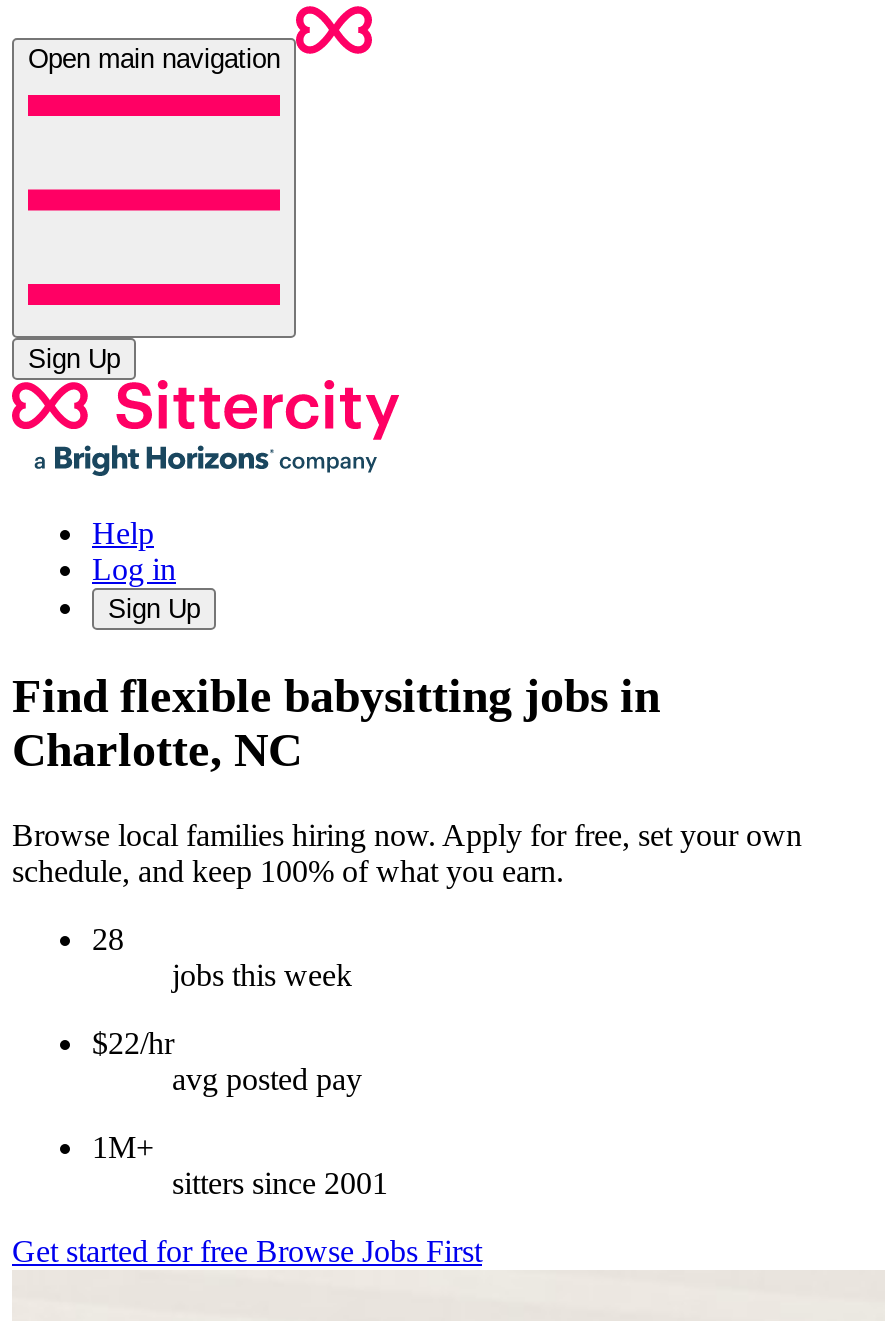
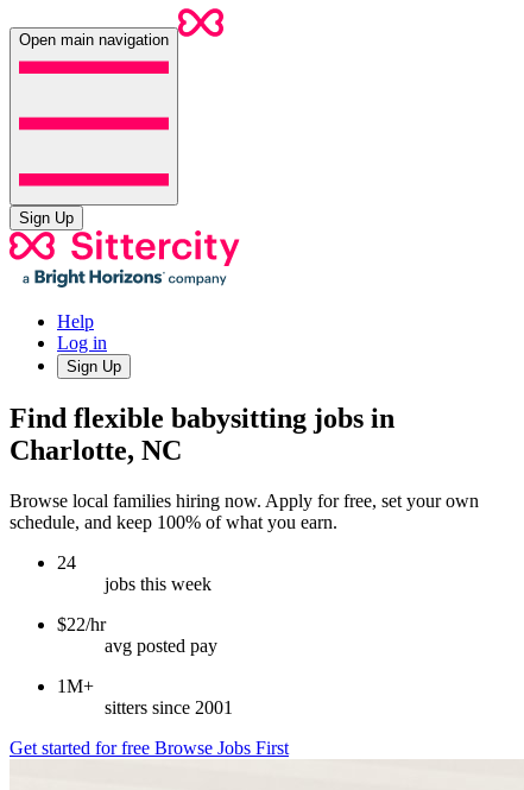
[92,922,124,956] 28 -> [57,552,76,572] 24

